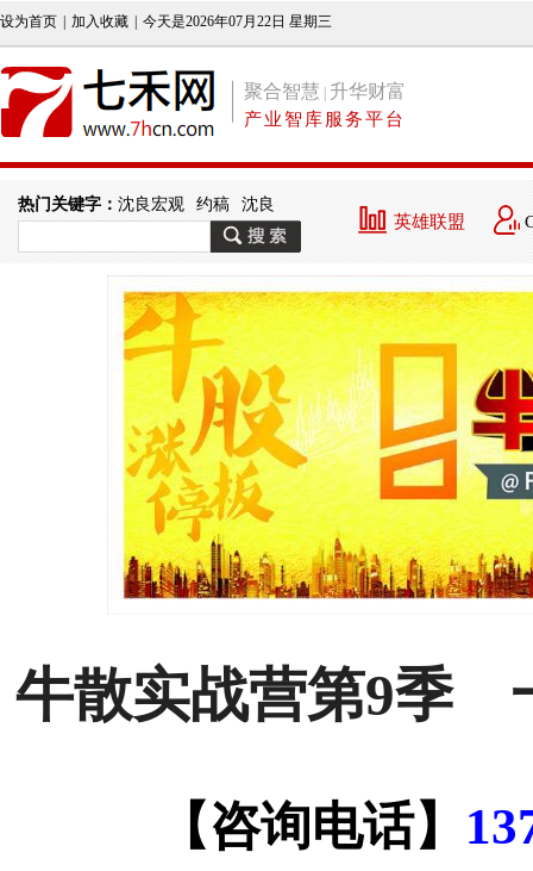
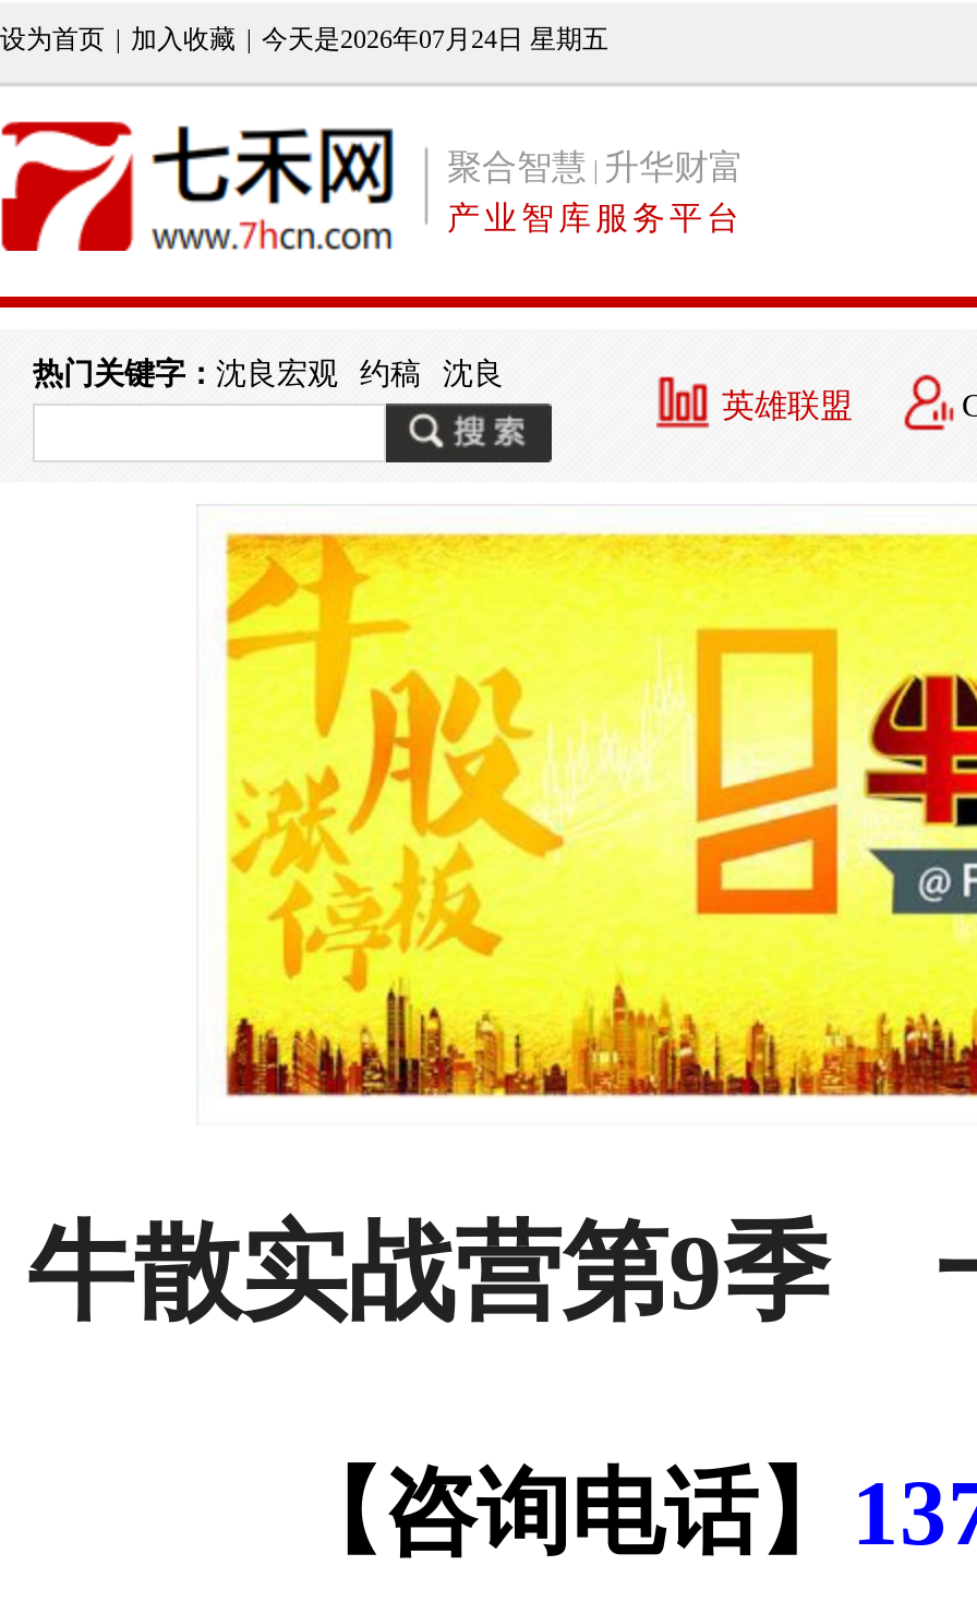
[143,13,332,30] 今天是2026年07月22日 星期三 -> [262,24,608,55] 今天是2026年07月24日 星期五

